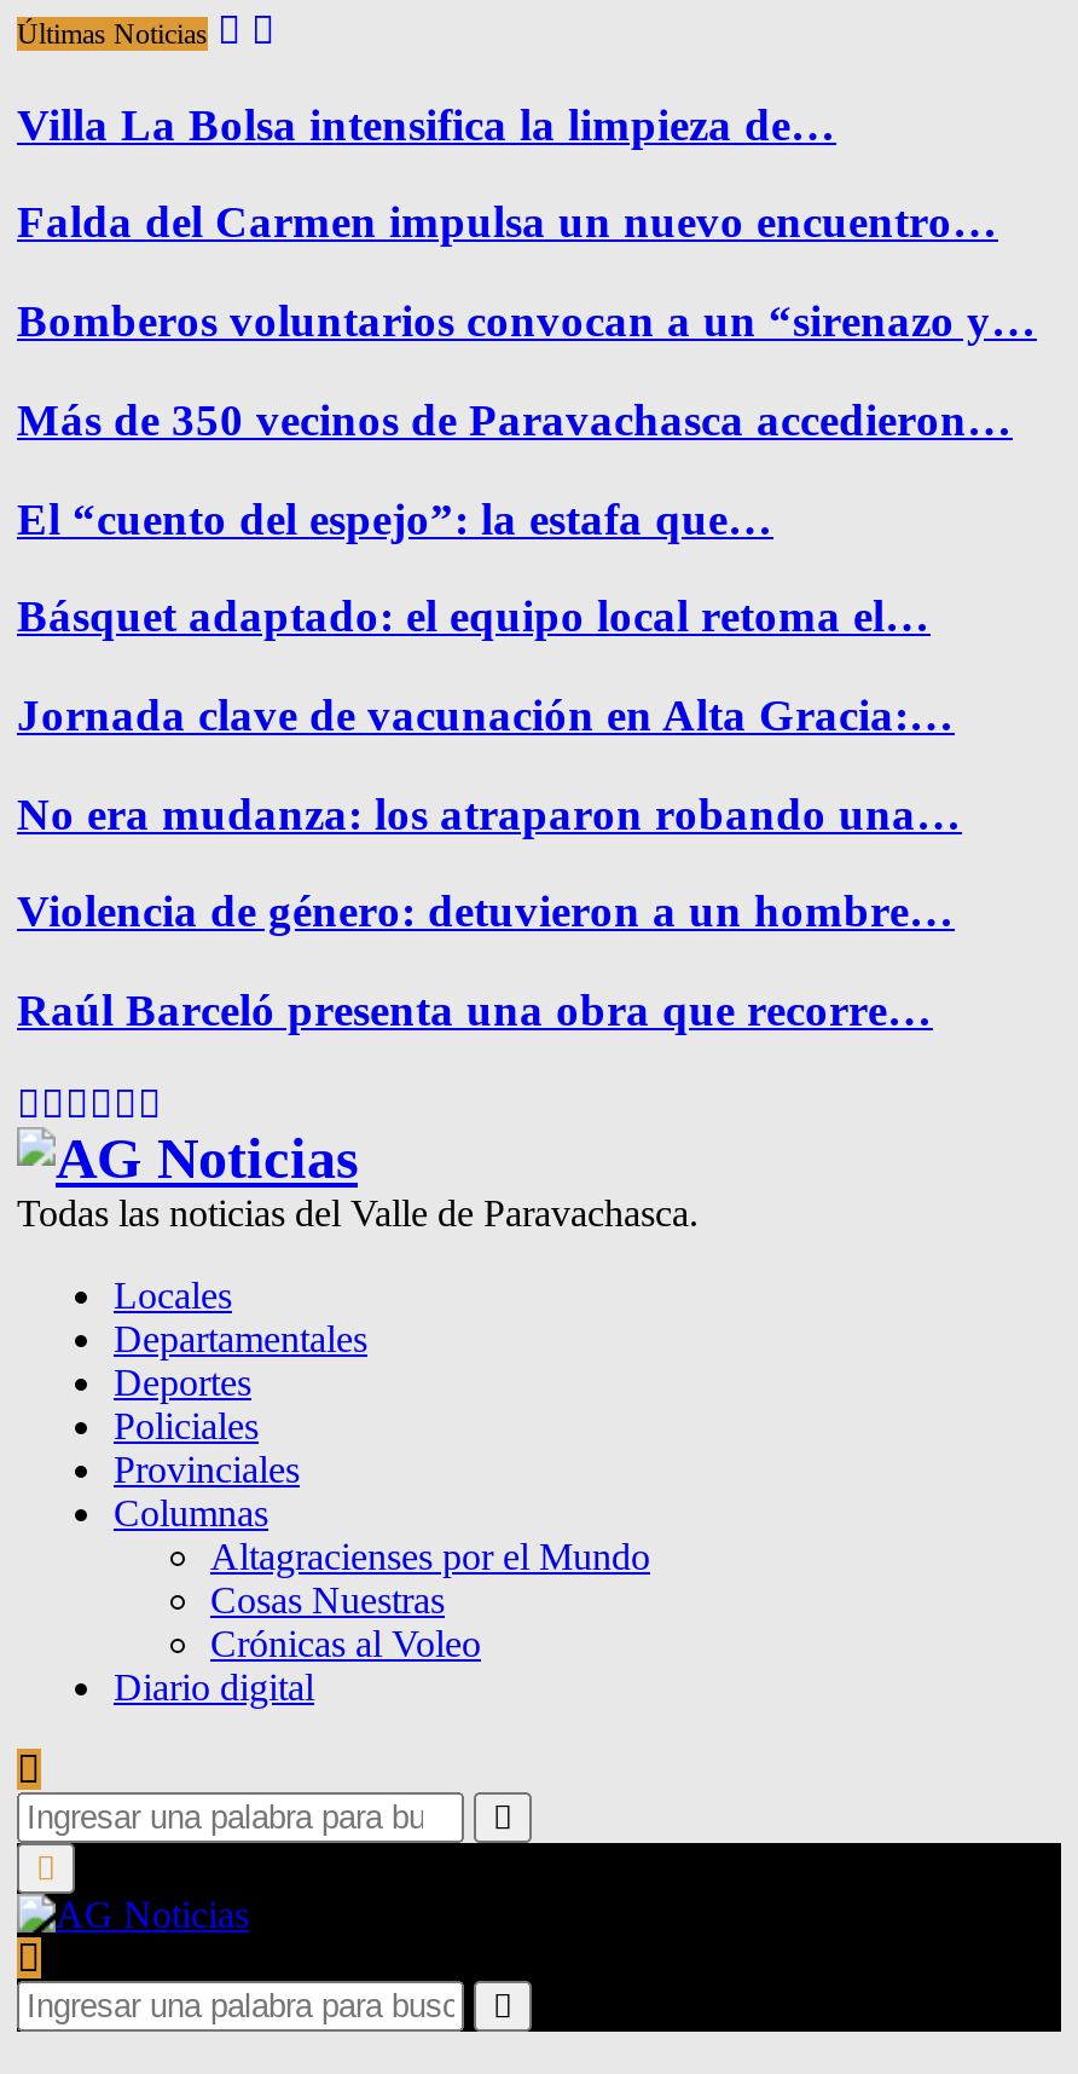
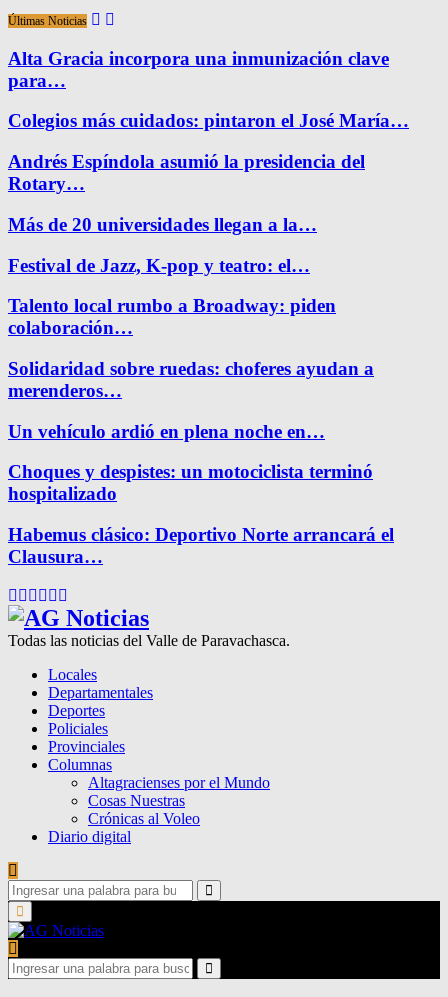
[17,98,836,149] Villa La Bolsa intensifica la limpieza de… -> [8,48,389,91] Alta Gracia incorpora una inmunización clave | para…
[17,197,998,248] Falda del Carmen impulsa un nuevo encuentro… -> [8,110,409,131] Colegios más cuidados: pintaron el José María…
[17,296,1037,346] Bomberos voluntarios convocan a un “sirenazo y… -> [8,151,365,194] Andrés Espíndola asumió la presidencia del | Rotary…
[17,394,1013,445] Más de 350 vecinos de Paravachasca accedieron… -> [8,214,317,235] Más de 20 universidades llegan a la…
[17,492,773,543] El “cuento del espejo”: la estafa que… -> [8,255,310,276] Festival de Jazz, K-pop y teatro: el…
[17,591,931,642] Básquet adaptado: el equipo local retoma el… -> [8,295,336,338] Talento local rumbo a Broadway: piden | colaboración…
[17,689,955,740] Jornada clave de vacunación en Alta Gracia:… -> [8,358,374,401] Solidaridad sobre ruedas: choferes ayudan a | merenderos…
[17,788,962,839] No era mudanza: los atraparon robando una… -> [8,421,325,442] Un vehículo ardió en plena noche en…
[17,886,955,937] Violencia de género: detuvieron a un hombre… -> [8,461,373,504] Choques y despistes: un motociclista terminó | hospitalizado
[17,985,933,1036] Raúl Barceló presenta una obra que recorre… -> [8,524,394,567] Habemus clásico: Deportivo Norte arrancará el | Clausura…

